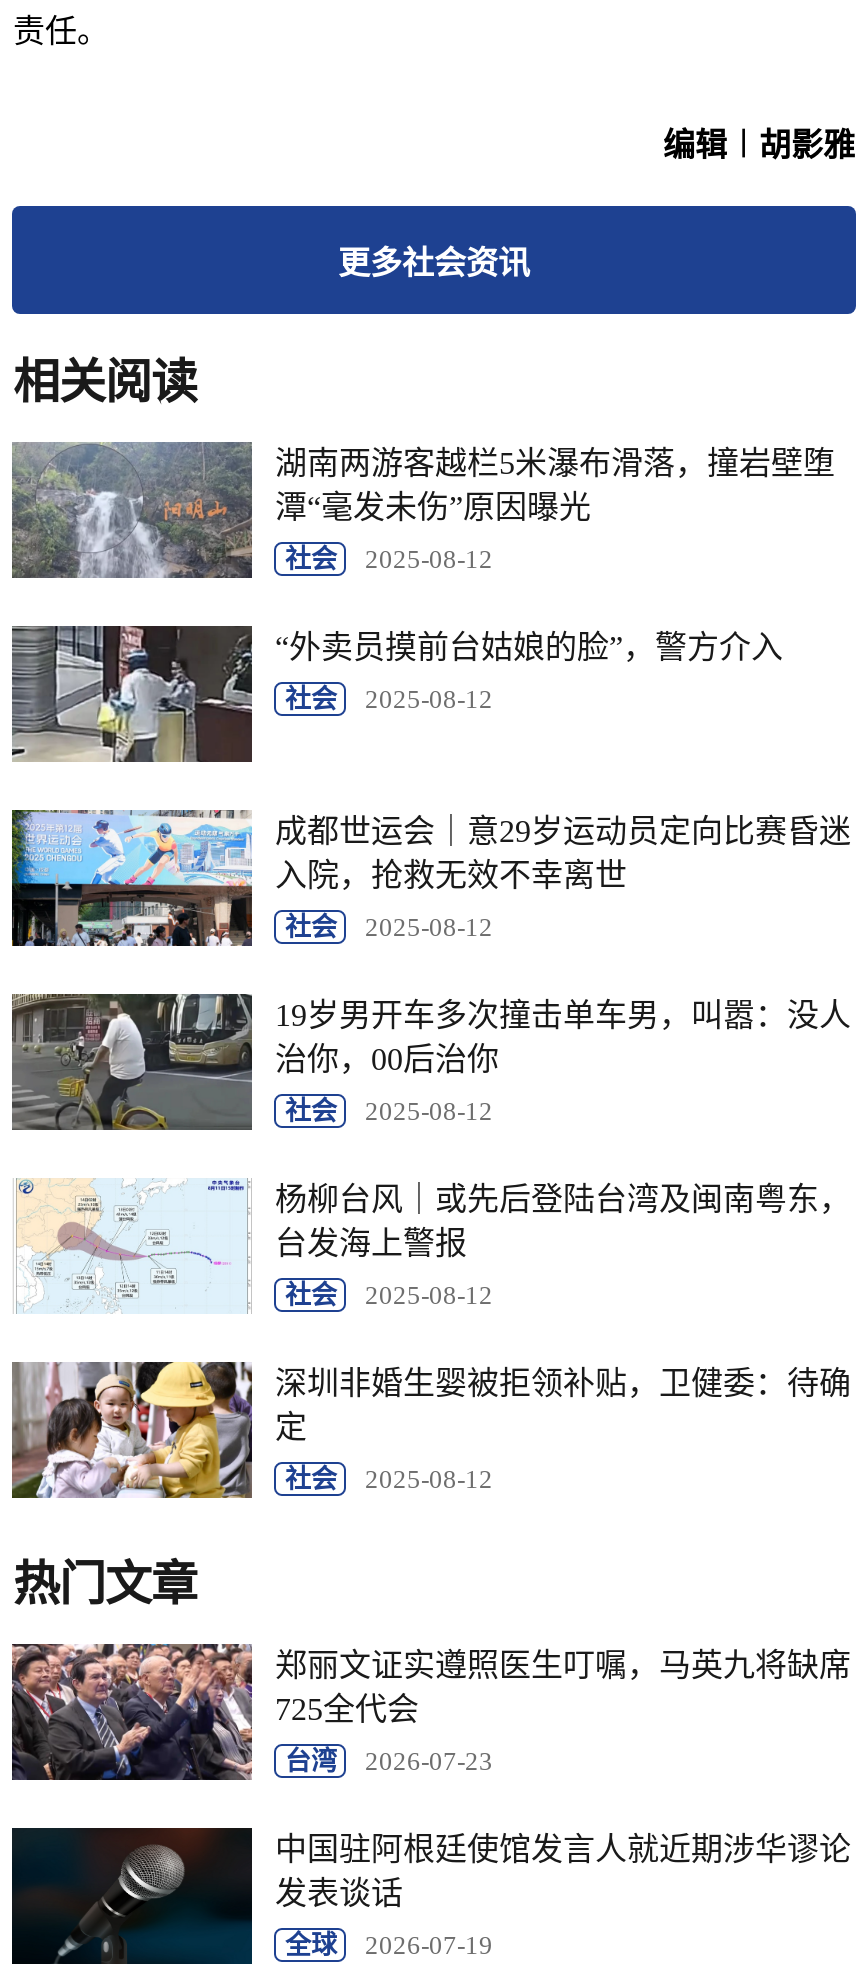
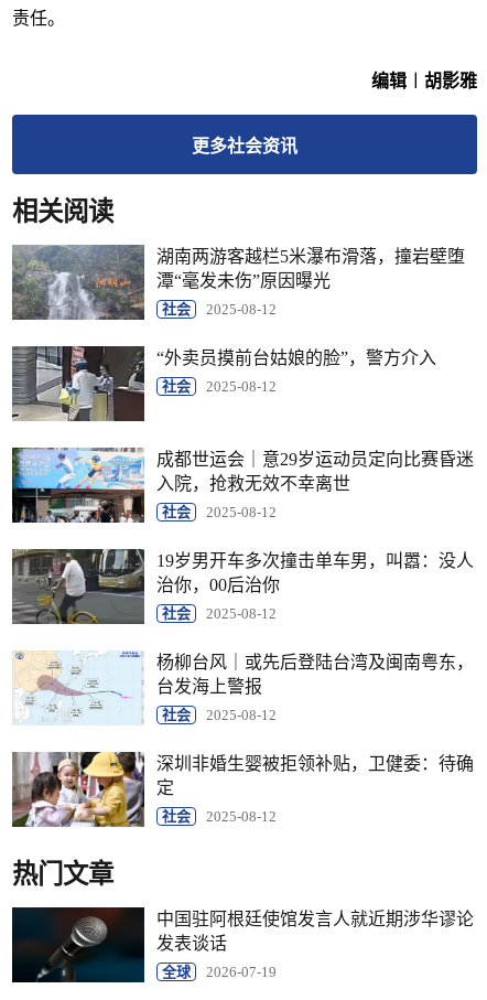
[10,1642,851,1782] [image] | 郑丽文证实遵照医生叮嘱，马英九将缺席 | 725全代会 | 台湾 | 2026-07-23 -> none

